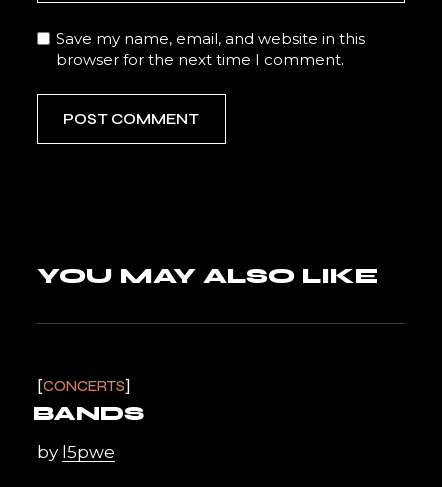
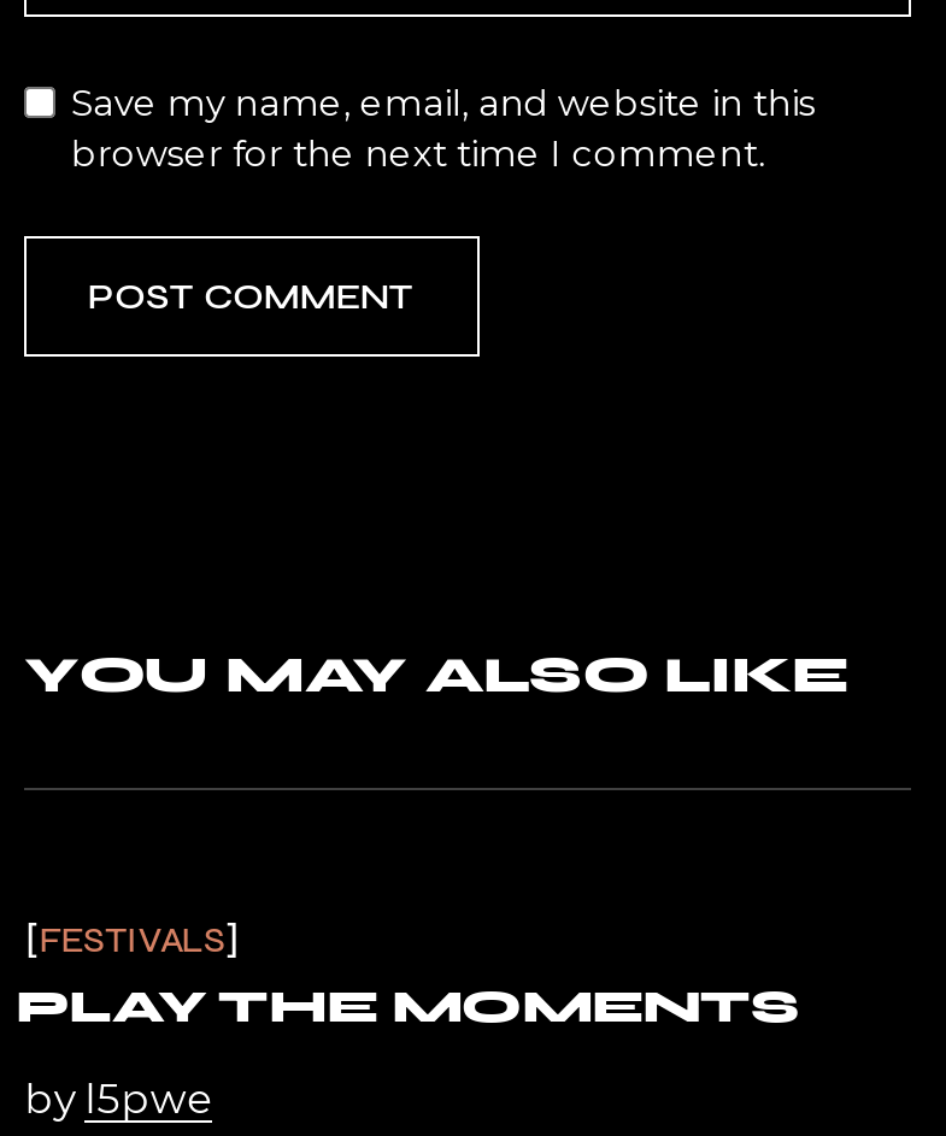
[33,377,144,425] CONCERTS | BANDS -> [15,918,798,1034] FESTIVALS | PLAY THE MOMENTS

